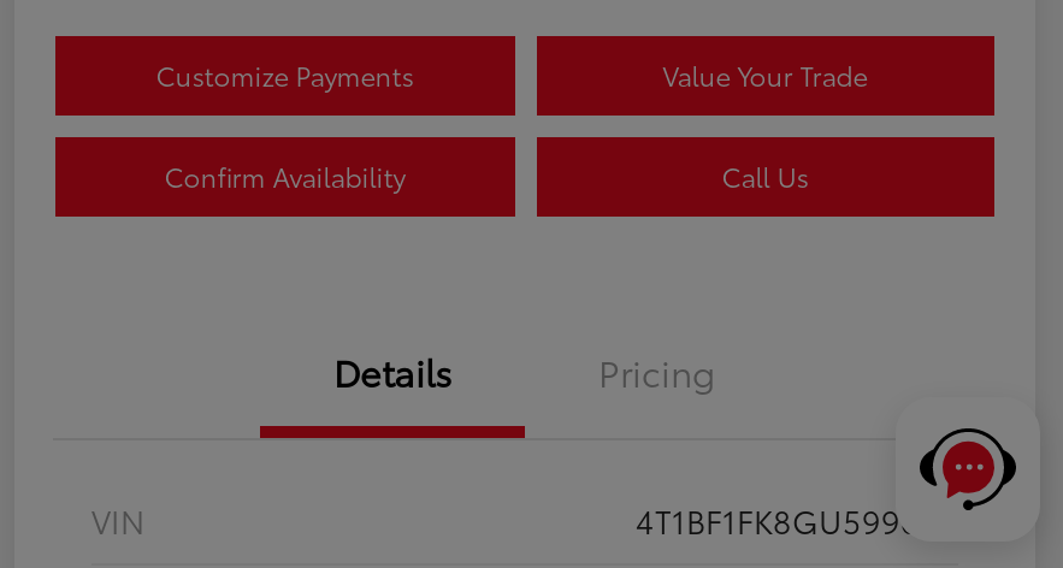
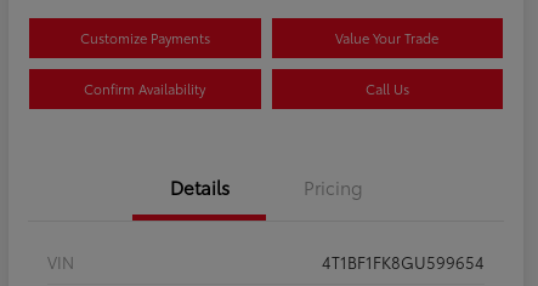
[917,426,1018,513] [image] -> none

